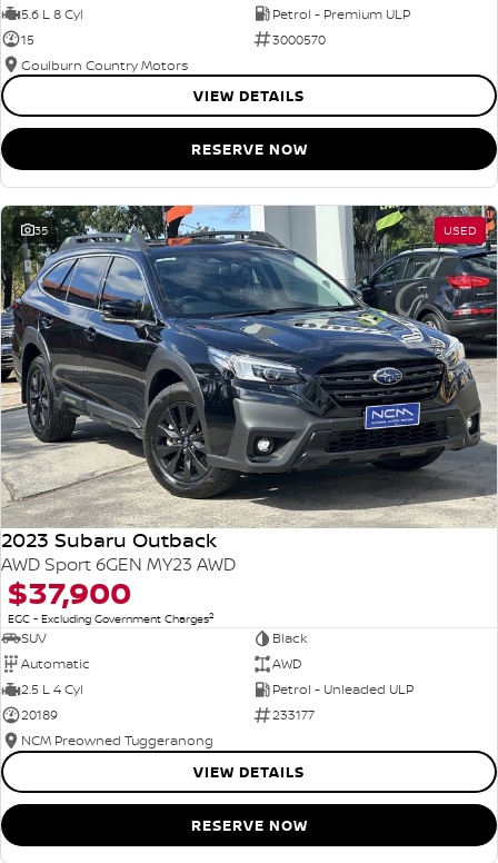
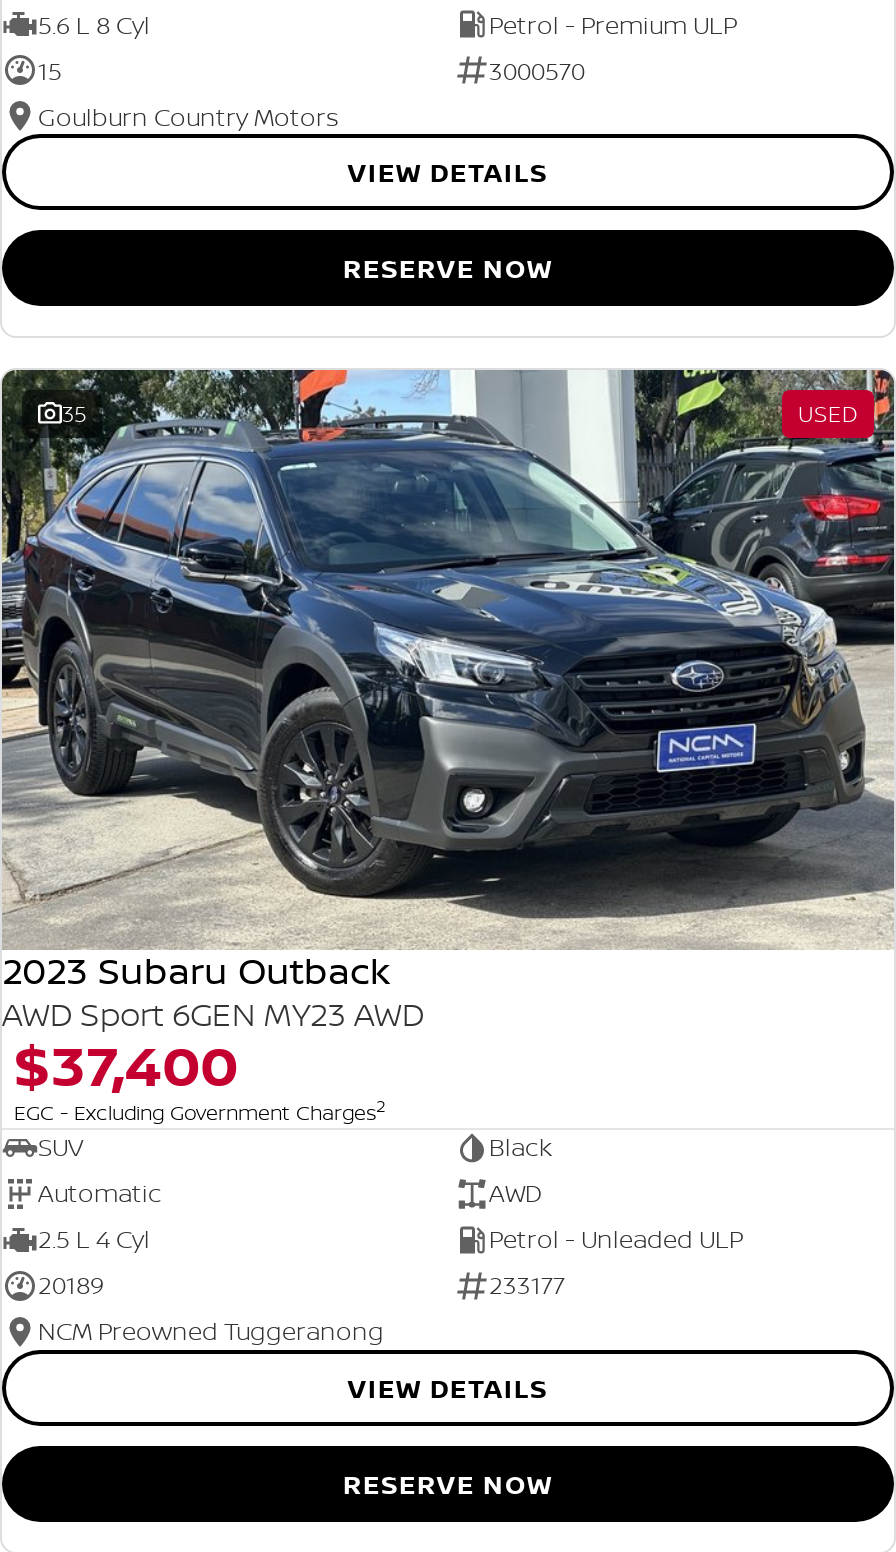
[8,570,131,614] $37,900 -> [14,1025,238,1103] $37,400

